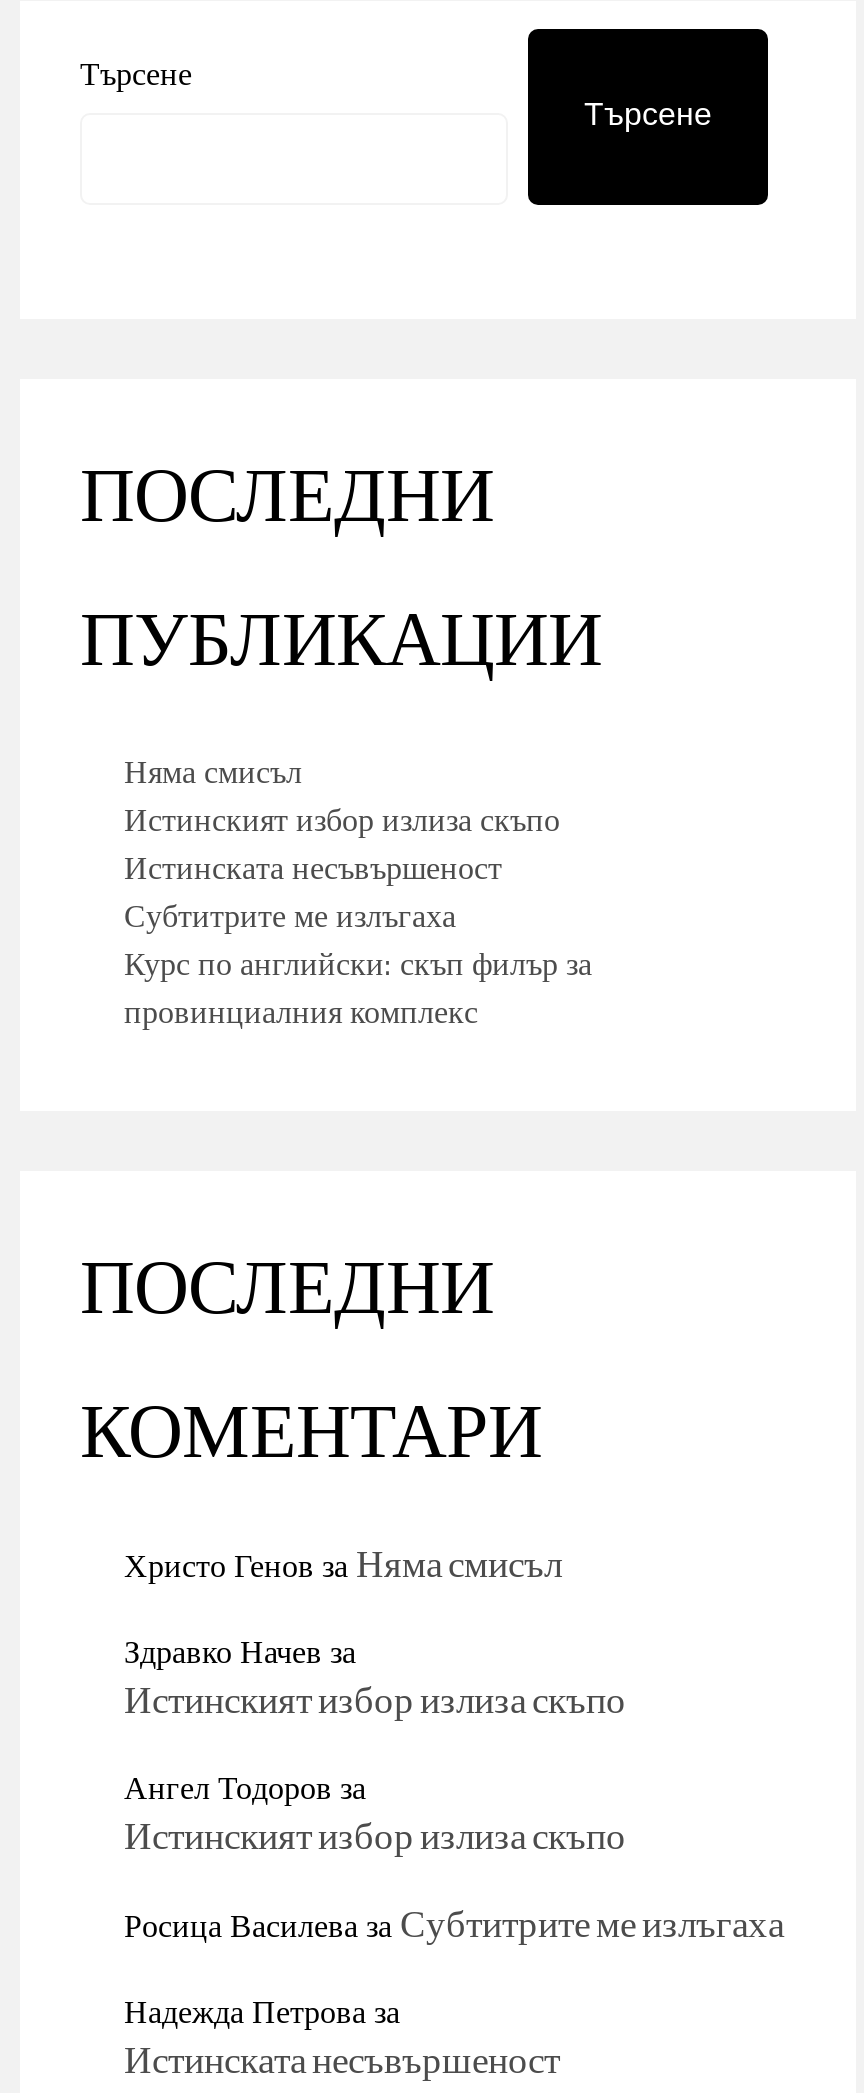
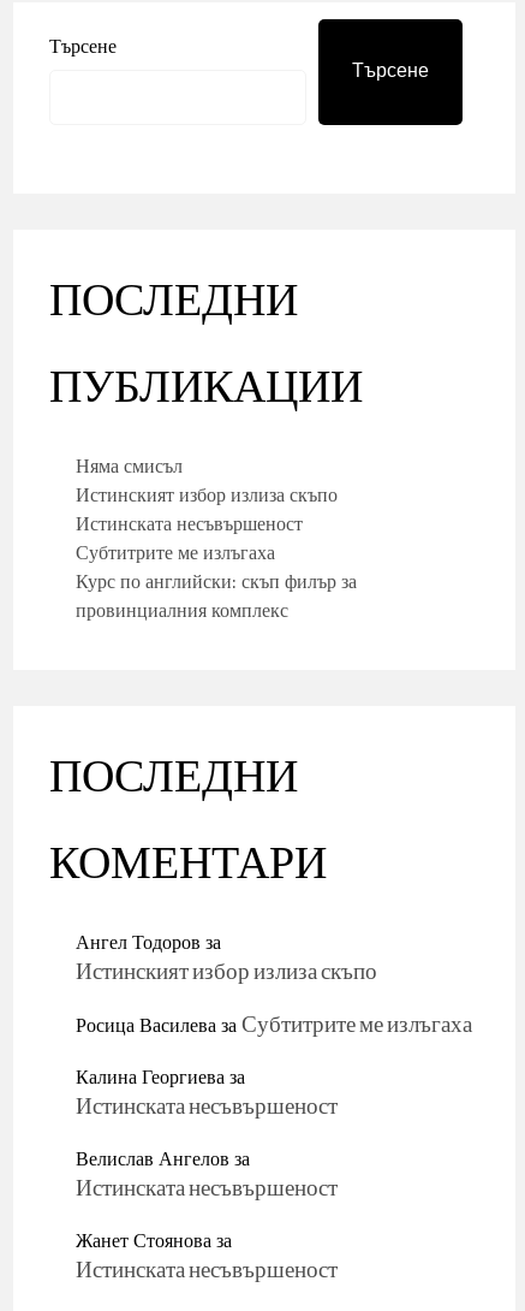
[124,1535,626,1725] Христо Генов заНяма смисъл | Здравко Начев за | Истинският избор излиза скъпо -> none
moved [124,1757,784,1955] -> [76,924,472,1043]: Ангел Тодоров за | Истинският избор излиза скъпо | Росица ВасилевазаСубтитрите ме излъгаха
[124,1981,400,2041] Надежда Петроваза -> [76,1058,338,1258] Калина Георгиеваза | Истинската несъвършеност | Велислав Ангелов за | Истинската несъвършеност | Жанет Стояноваза

